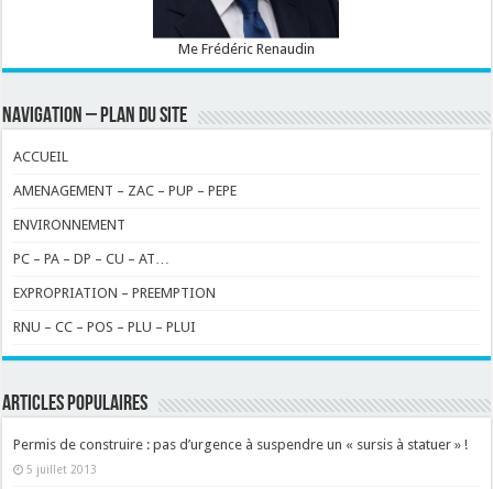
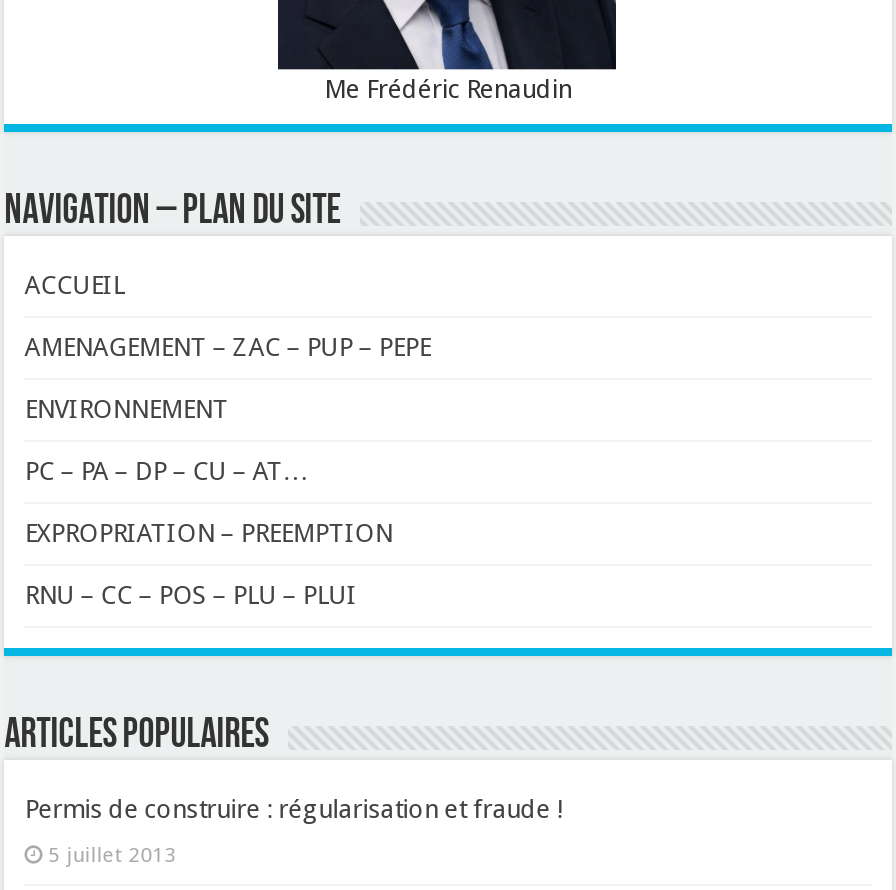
[13,437,468,453] Permis de construire : pas d’urgence à suspendre un « sursis à statuer » ! -> [24,795,562,825] Permis de construire : régularisation et fraude !

